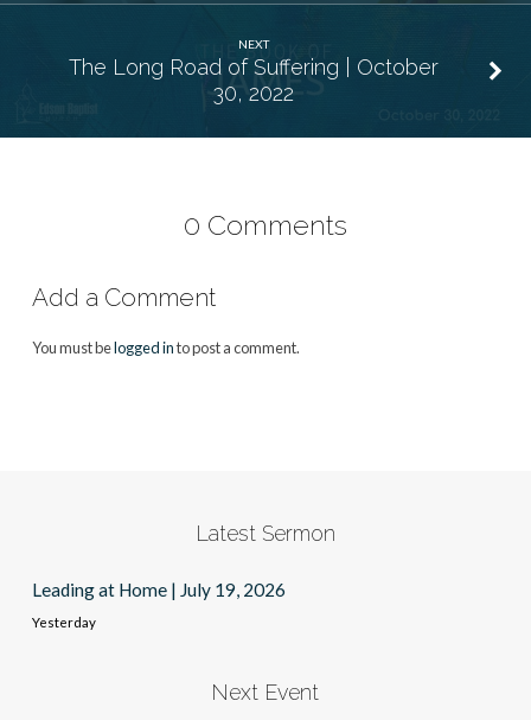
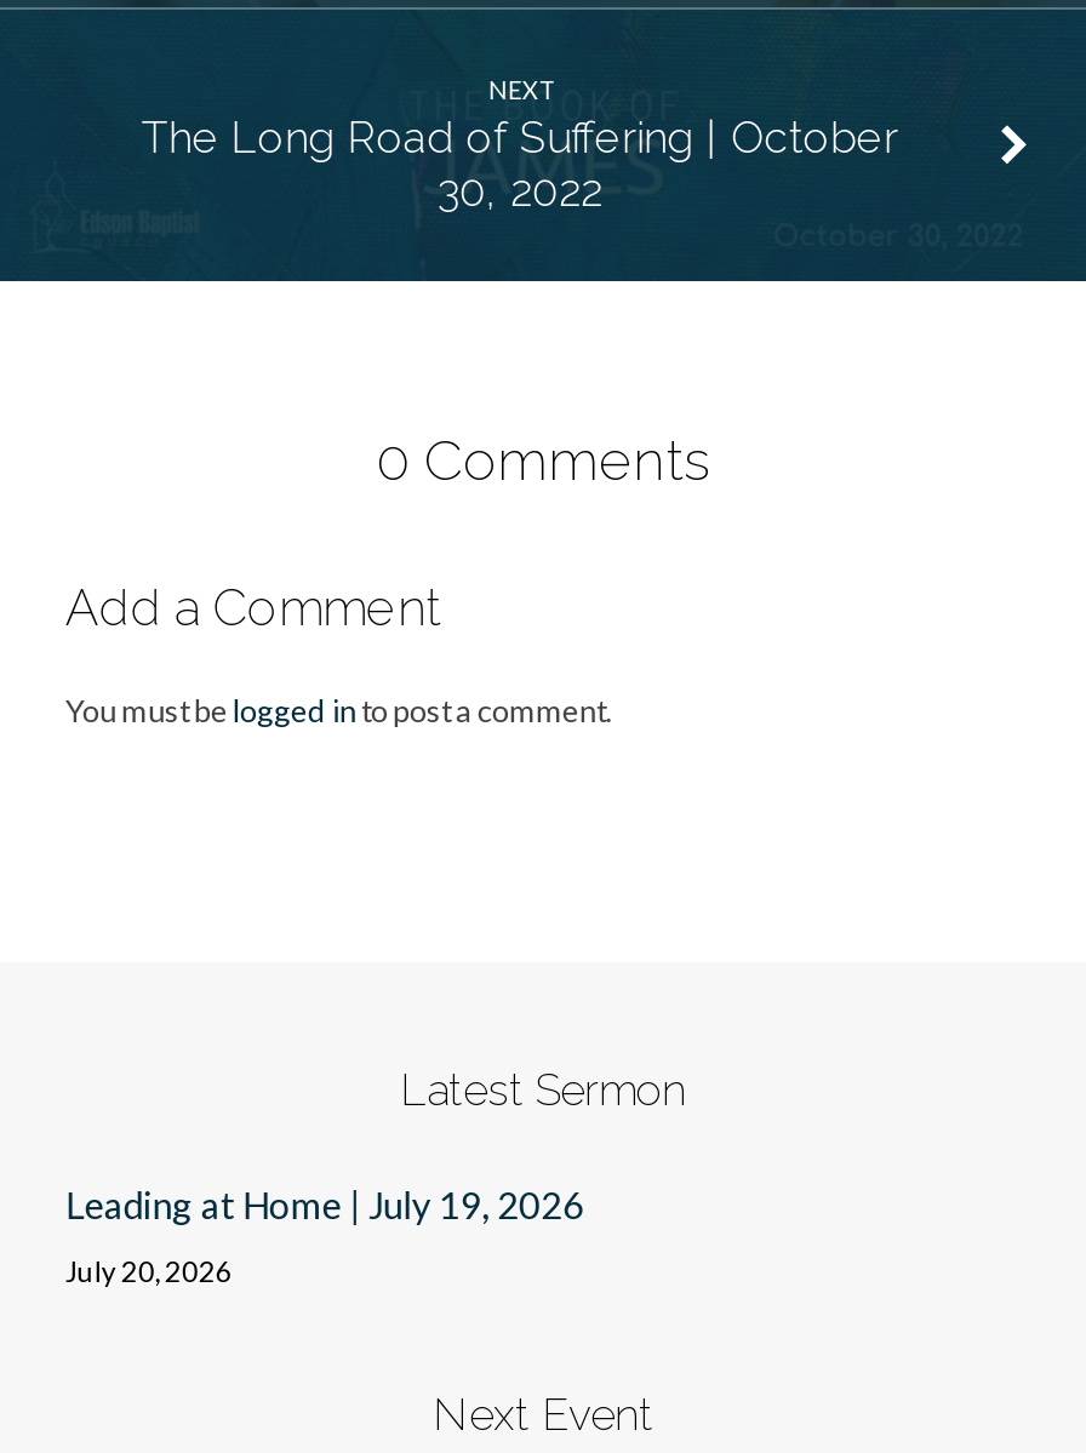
[32,614,96,630] Yesterday -> [65,1255,232,1286] July 20, 2026

